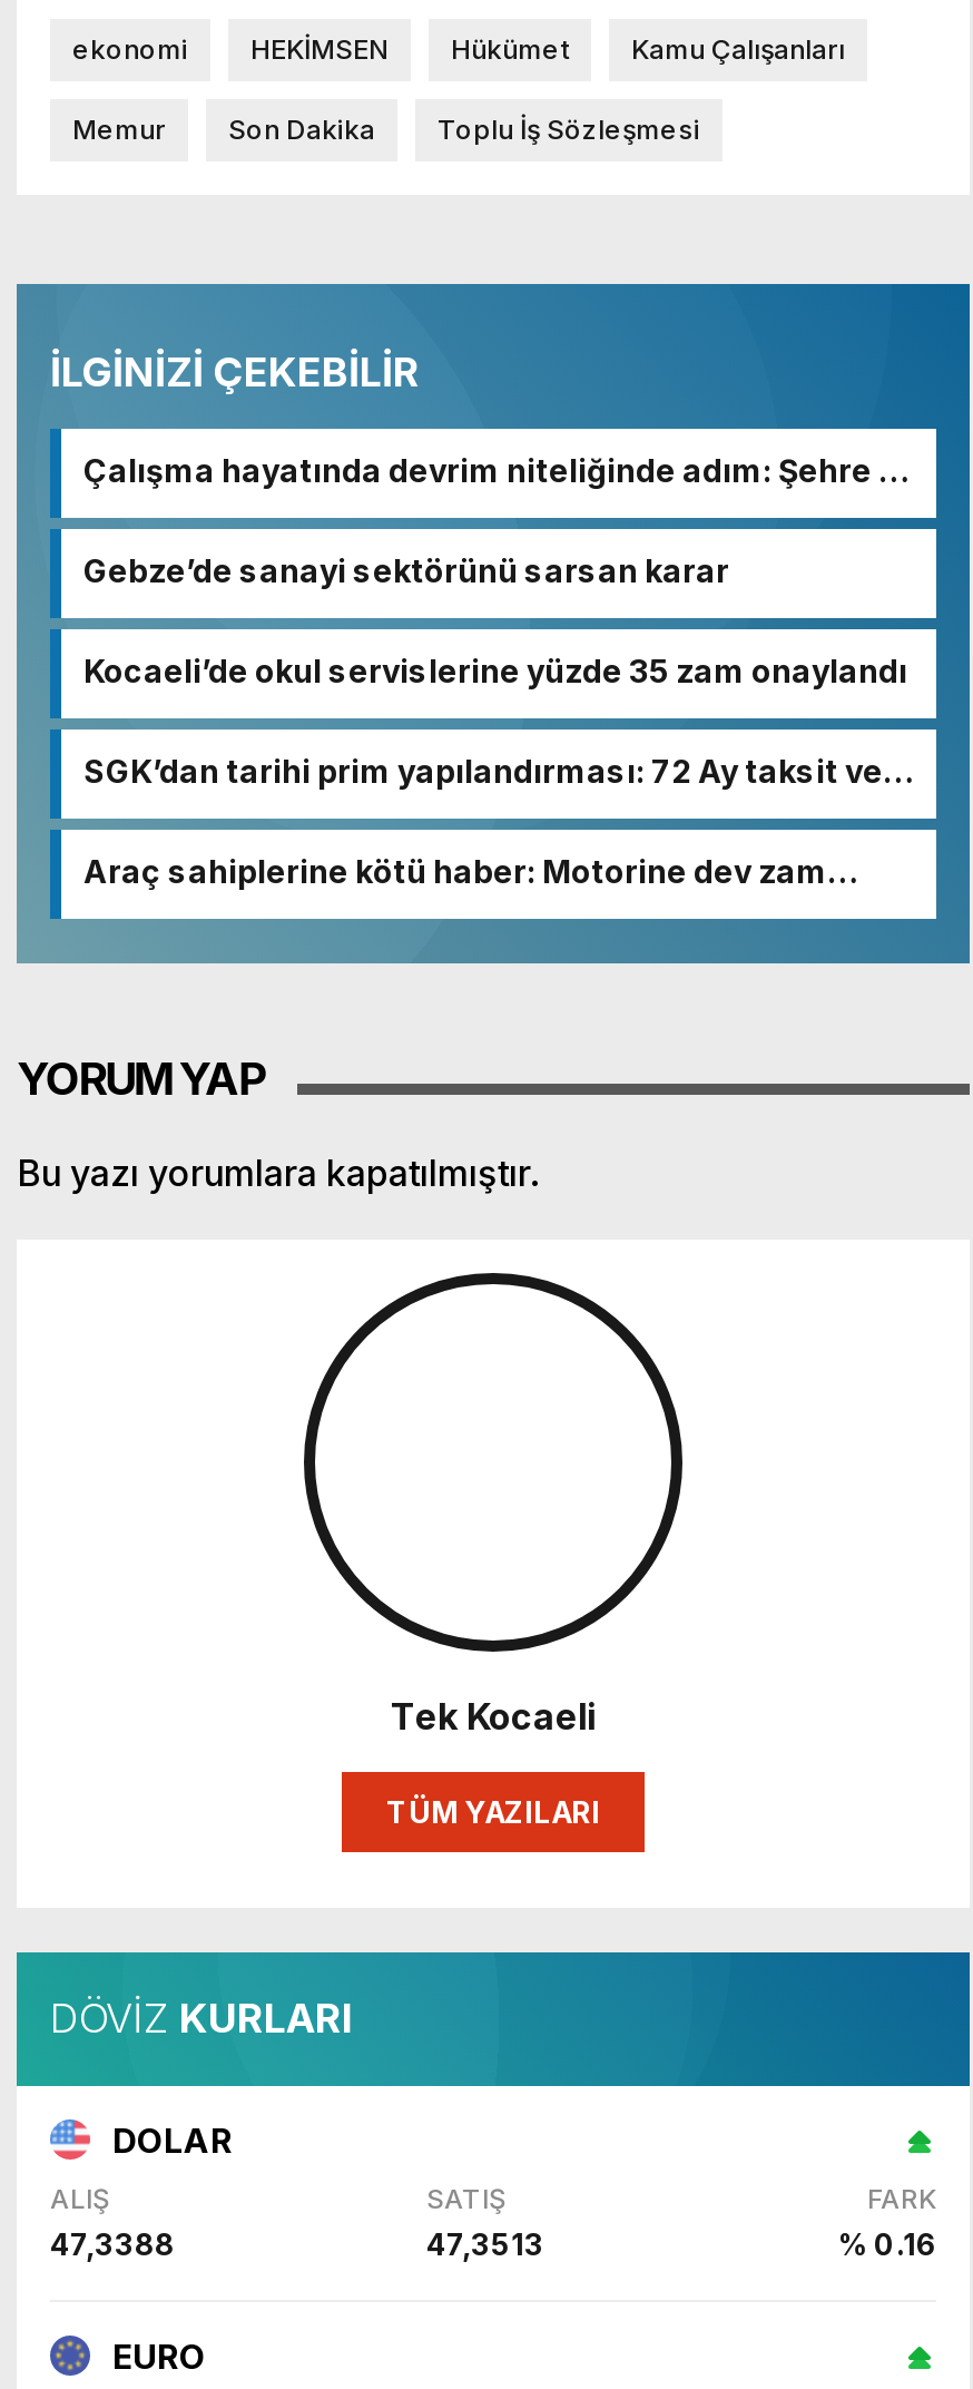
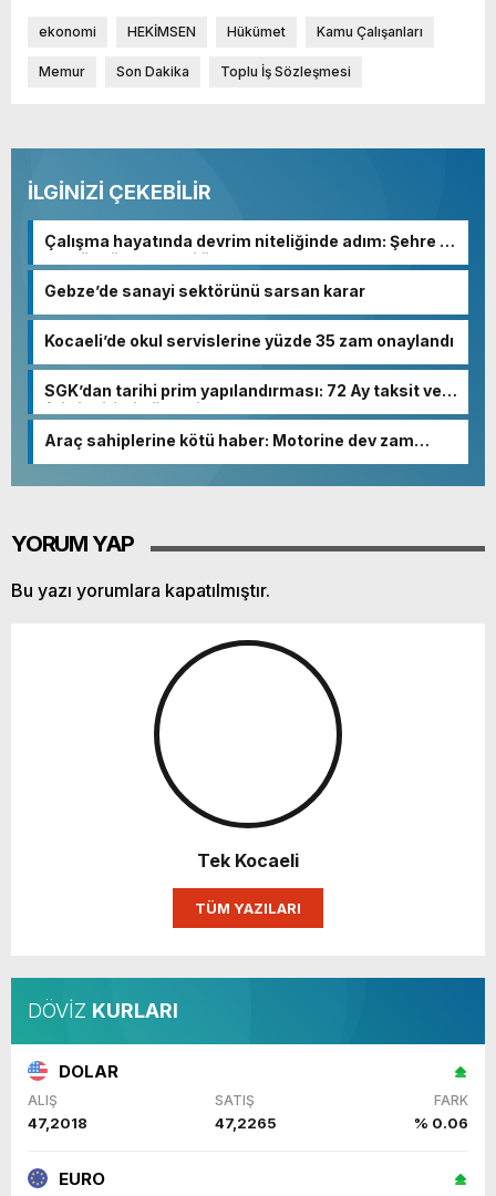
[50,2226,175,2262] 47,3388 -> [28,1114,87,1132] 47,2018
[426,2226,544,2262] 47,3513 -> [215,1114,277,1132] 47,2265
[838,2226,936,2262] % 0.16 -> [414,1114,468,1132] % 0.06

